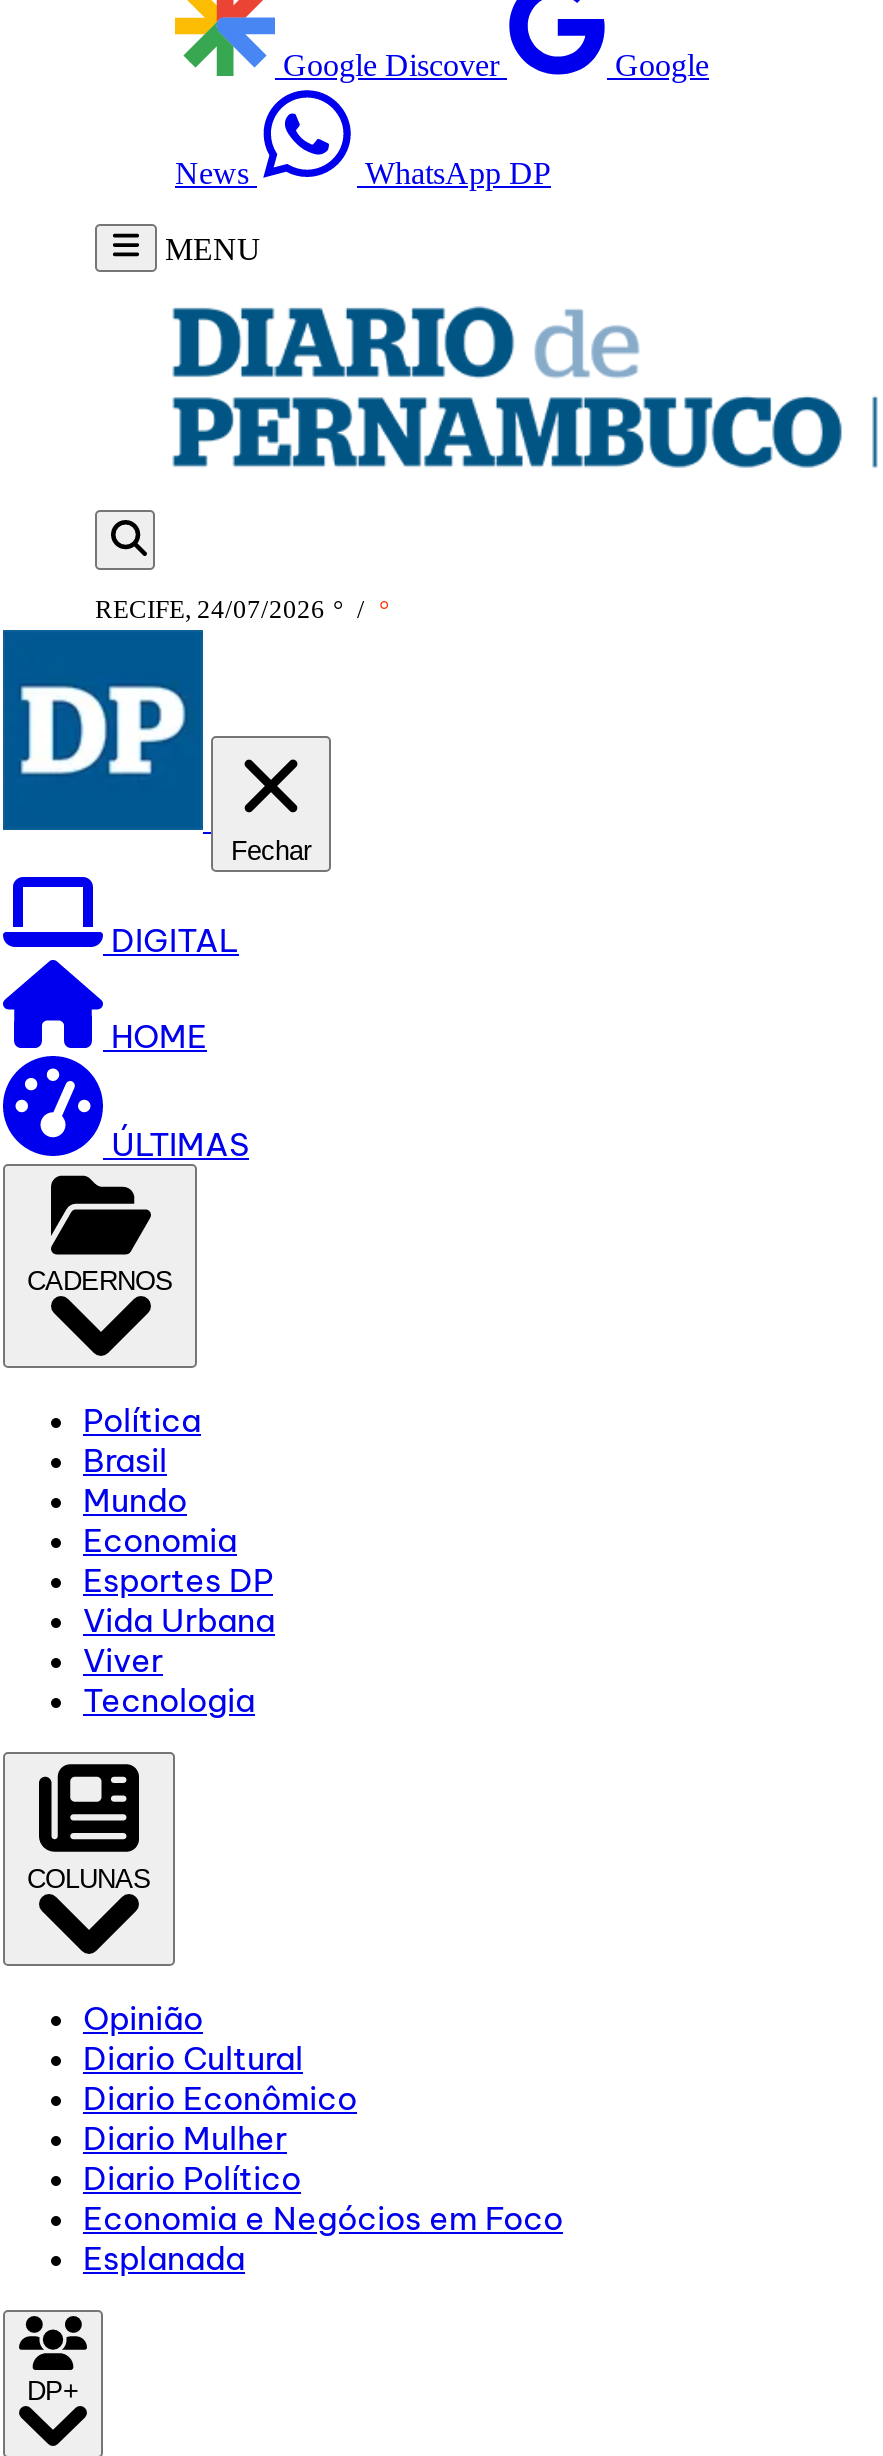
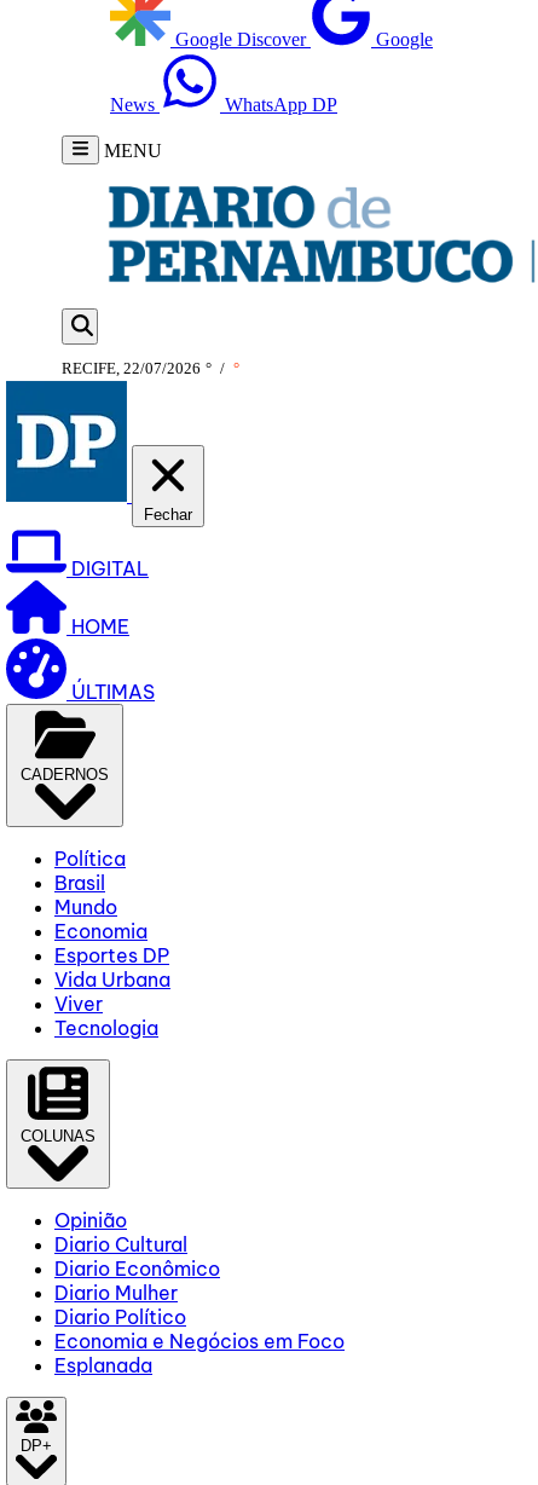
[95,594,389,624] RECIFE, 24/07/2026 ° / ° -> [62,359,239,377] RECIFE, 22/07/2026 ° / °

